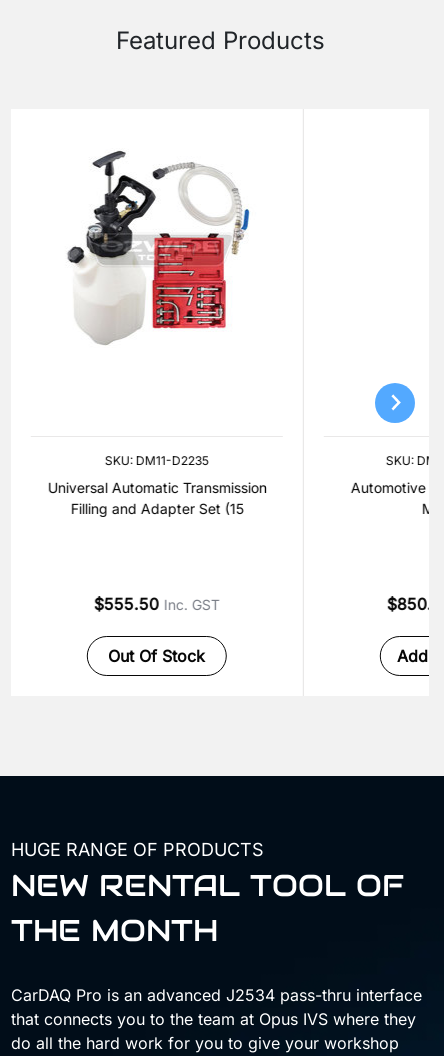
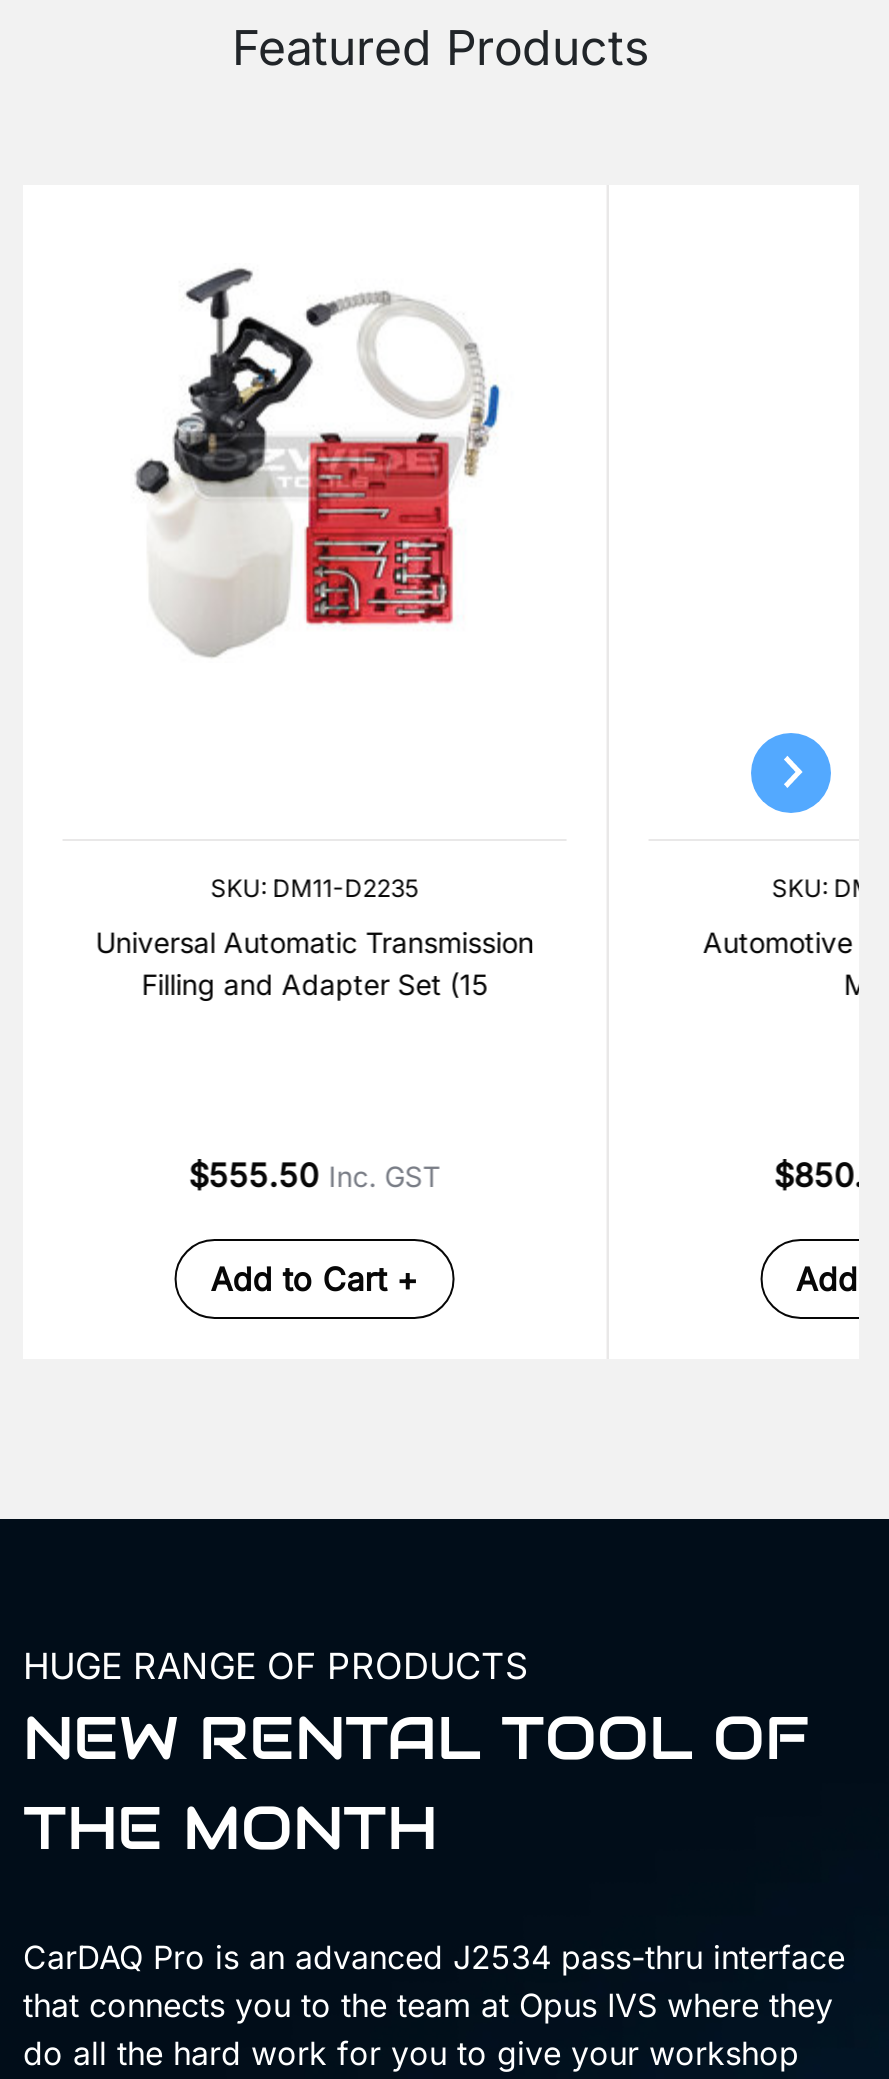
[108,646,205,666] Out Of Stock -> [211,1259,419,1299] Add to Cart +

